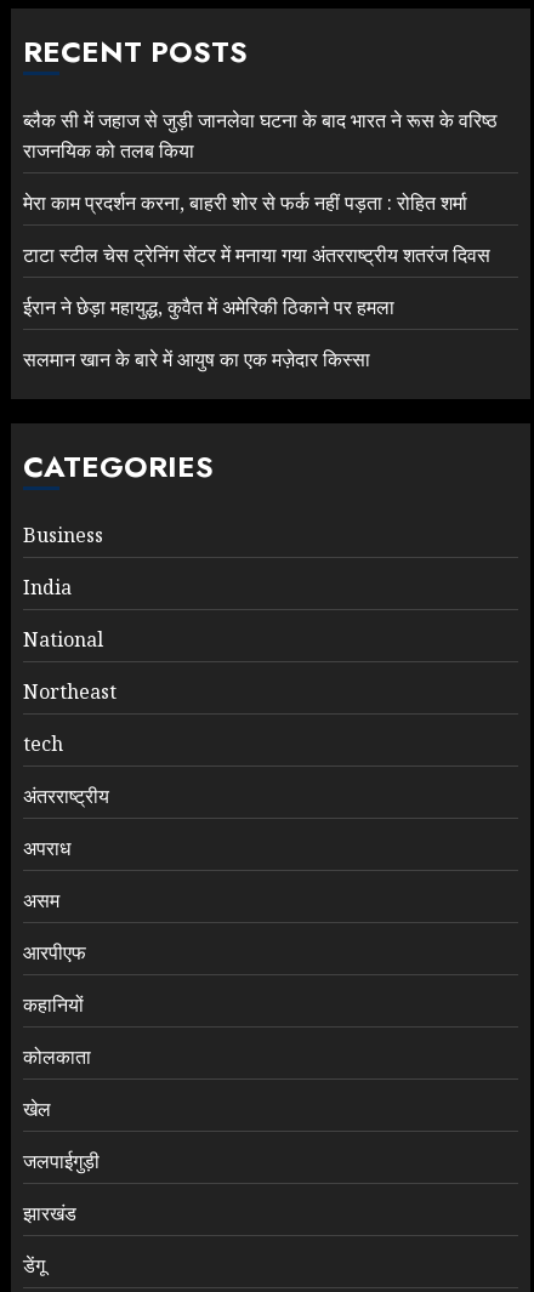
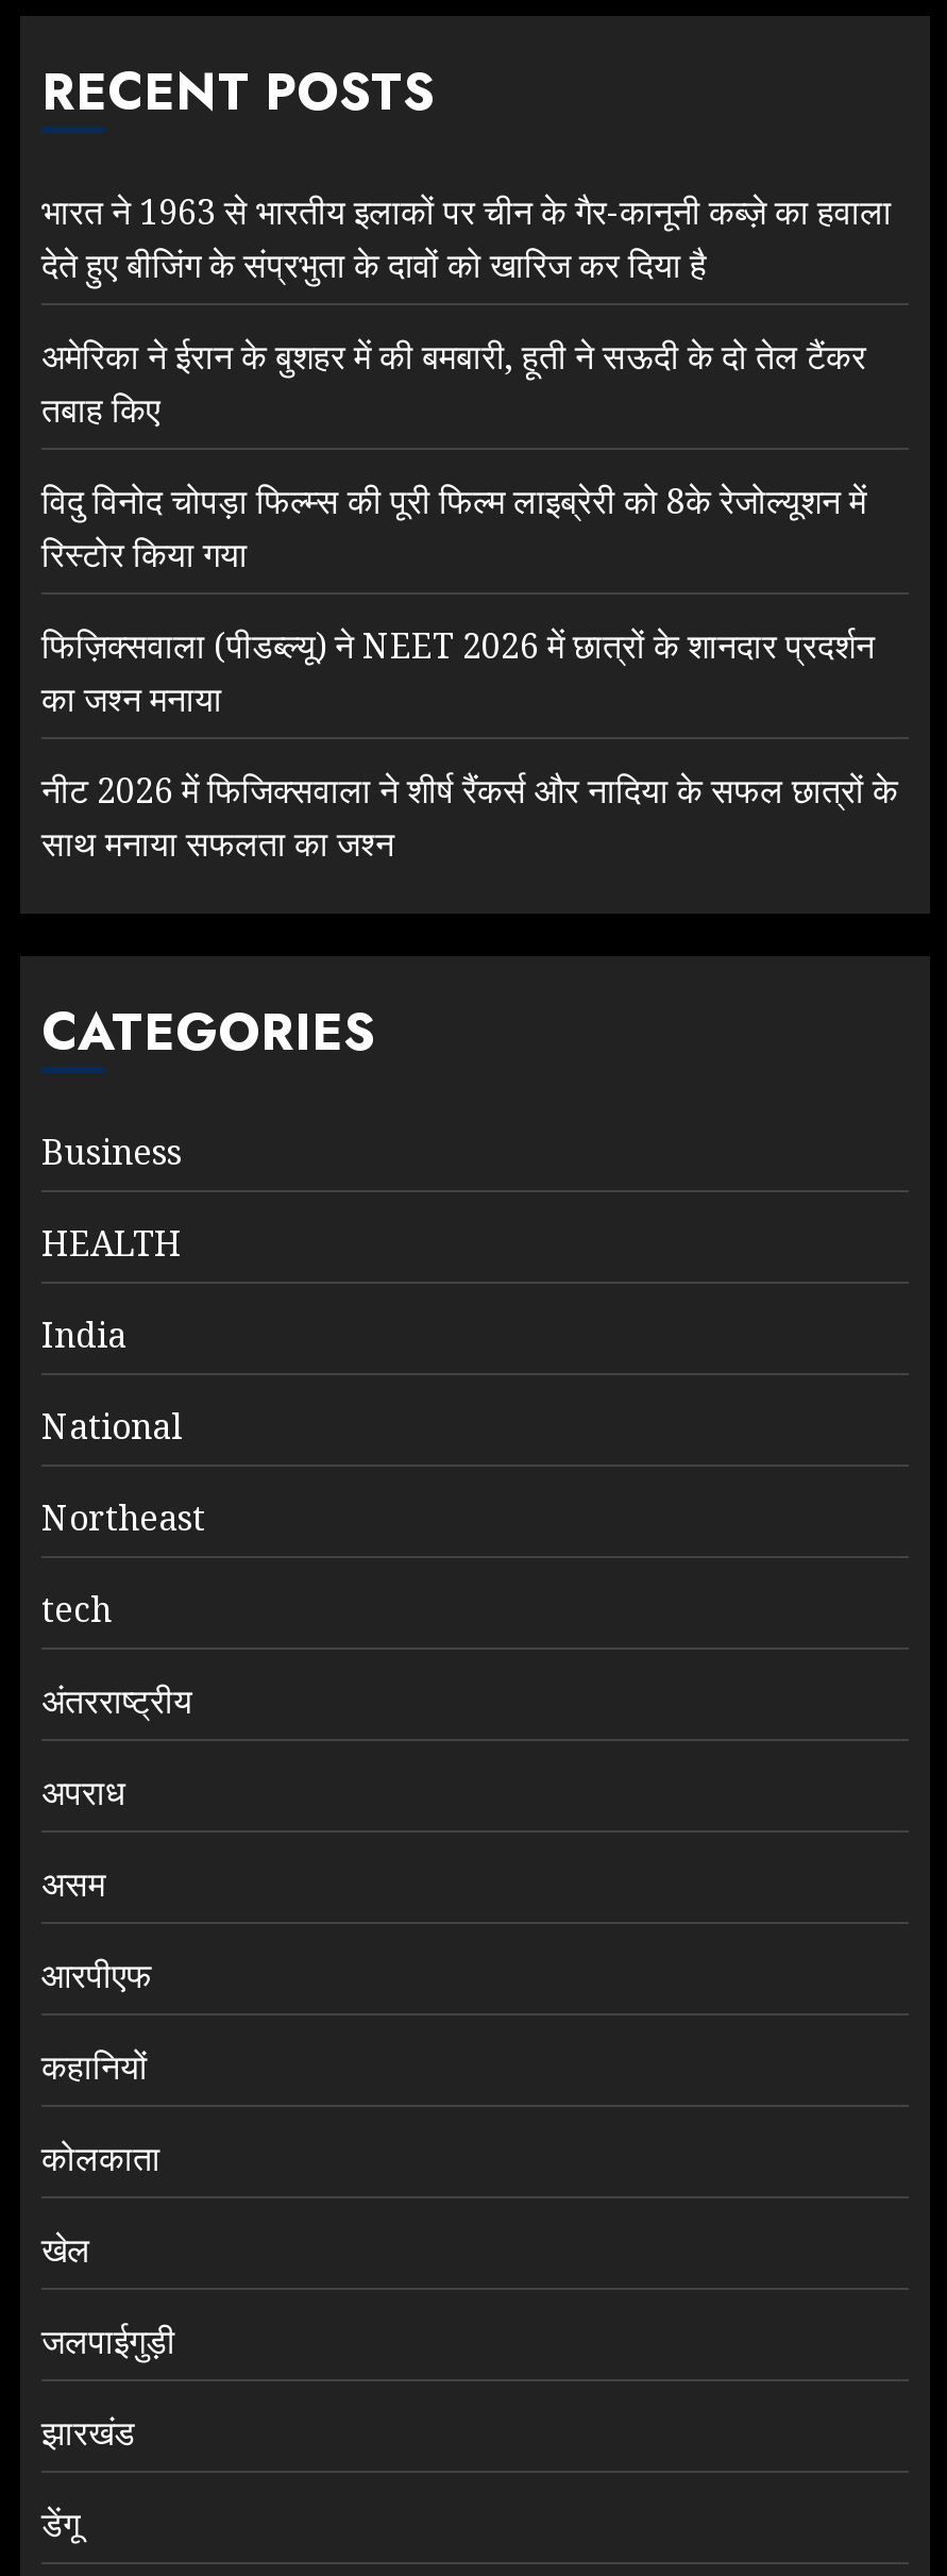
[23,107,498,164] ब्लैक सी में जहाज से जुड़ी जानलेवा घटना के बाद भारत ने रूस के वरिष्ठ | राजनयिक को तलब किया -> [41,189,892,289] भारत ने 1963 से भारतीय इलाकों पर चीन के गैर-कानूनी कब्ज़े का हवाला | देते हुए बीजिंग के संप्रभुता के दावों को खारिज कर दिया है
[23,189,467,216] मेरा काम प्रदर्शन करना, बाहरी शोर से फर्क नहीं पड़ता : रोहित शर्मा -> [41,333,866,433] अमेरिका ने ईरान के बुशहर में की बमबारी, हूती ने सऊदी के दो तेल टैंकर | तबाह किए
[23,242,490,268] टाटा स्टील चेस ट्रेनिंग सेंटर में मनाया गया अंतरराष्ट्रीय शतरंज दिवस -> [41,478,866,578] विदु विनोद चोपड़ा फिल्म्स की पूरी फिल्म लाइब्रेरी को 8के रेजोल्यूशन में | रिस्टोर किया गया
[23,294,394,321] ईरान ने छेड़ा महायुद्ध, कुवैत में अमेरिकी ठिकाने पर हमला -> [41,623,875,723] फिज़िक्सवाला (पीडब्ल्यू) ने NEET 2026 में छात्रों के शानदार प्रदर्शन | का जश्न मनाया
[23,346,370,373] सलमान खान के बारे में आयुष का एक मज़ेदार किस्सा -> [41,767,898,867] नीट 2026 में फिजिक्सवाला ने शीर्ष रैंकर्स और नादिया के सफल छात्रों के | साथ मनाया सफलता का जश्न
none -> [41,1220,182,1267] HEALTH

